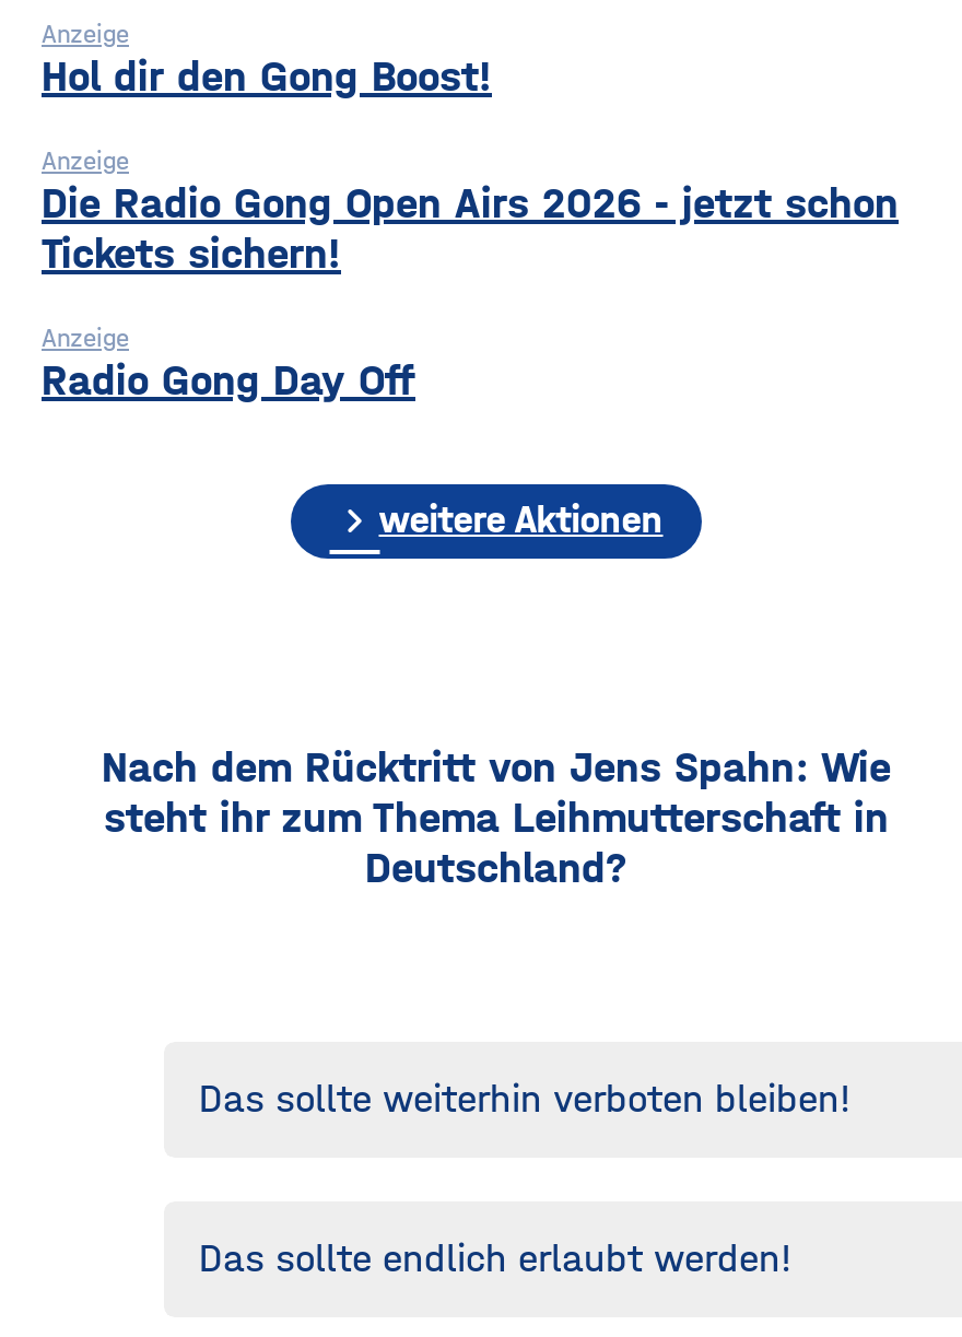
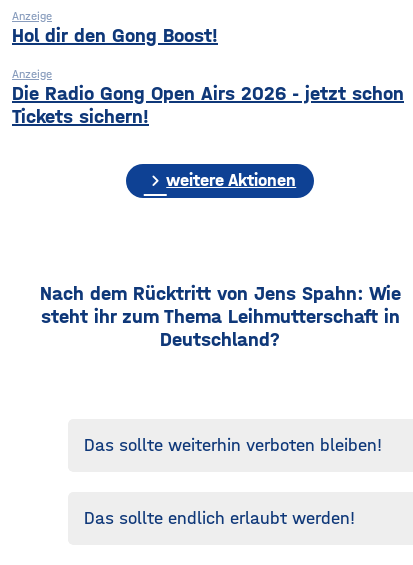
[42,321,415,404] Anzeige | Radio Gong Day Off -> none

